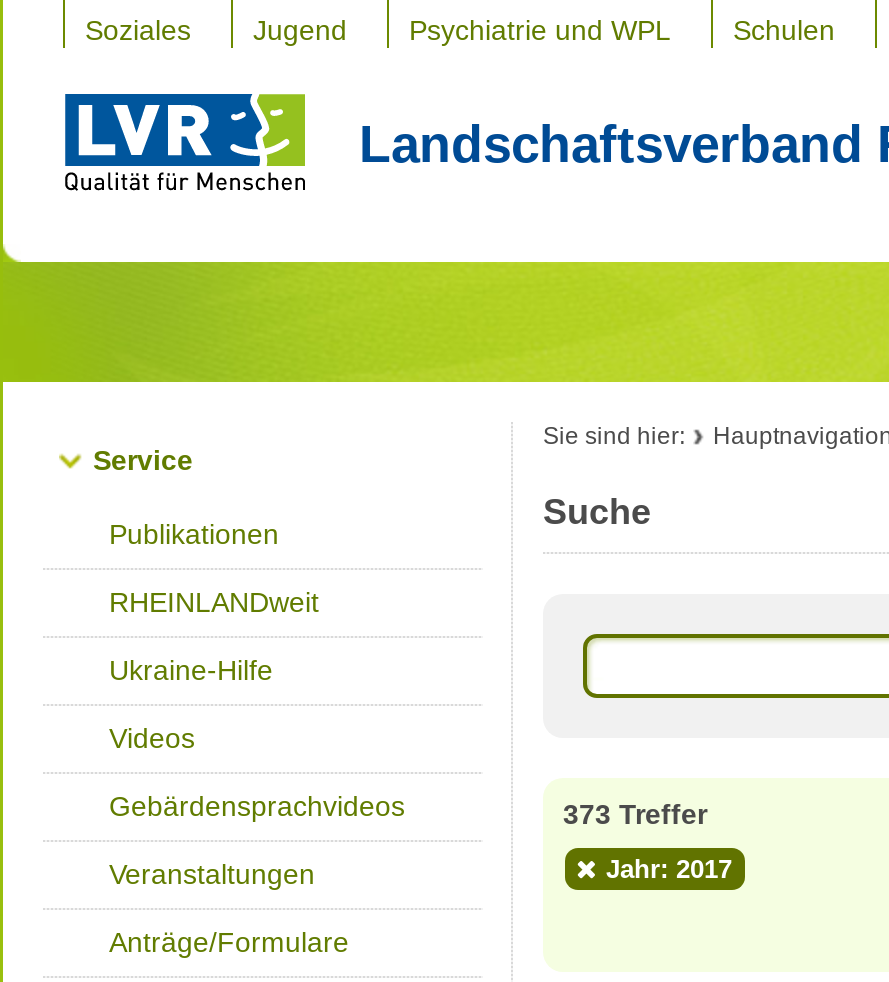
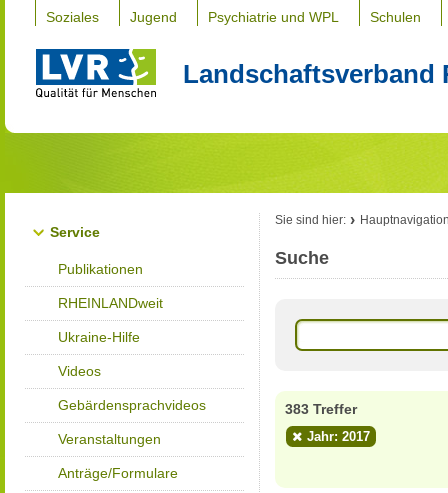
[563,798,707,830] 373 Treffer -> [285,401,357,417] 383 Treffer

